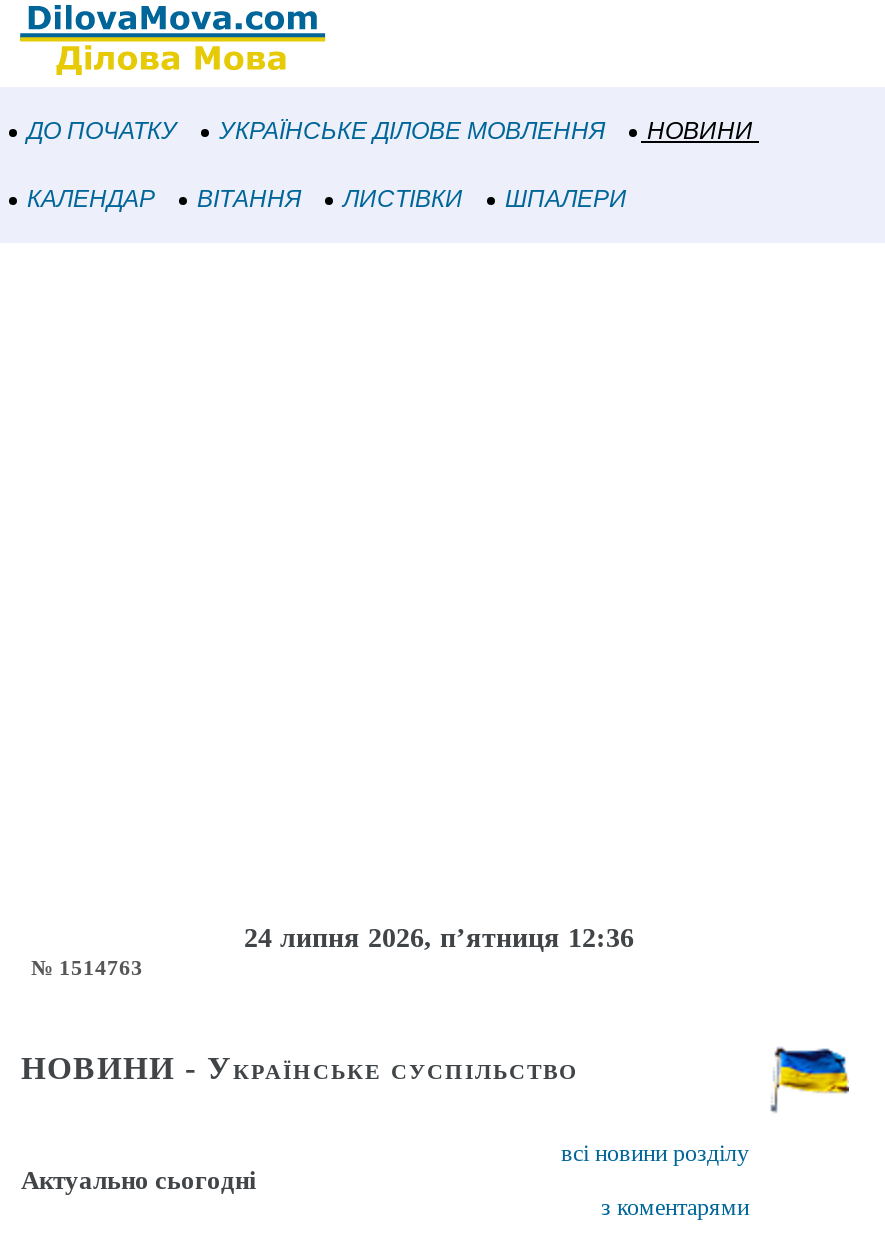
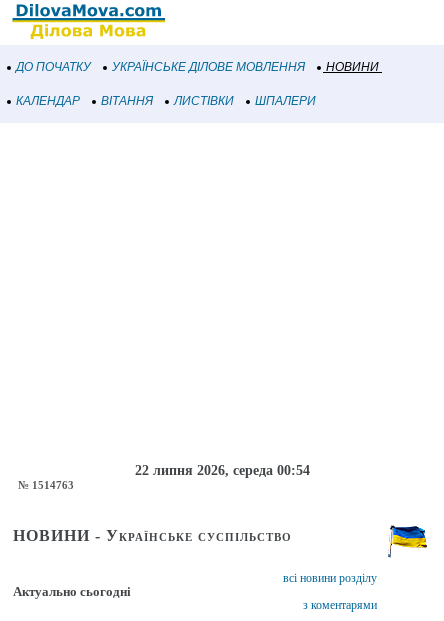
[244,923,634,953] 24 липня 2026, п’ятниця 12:36 -> [134,463,309,478] 22 липня 2026, середа 00:54

